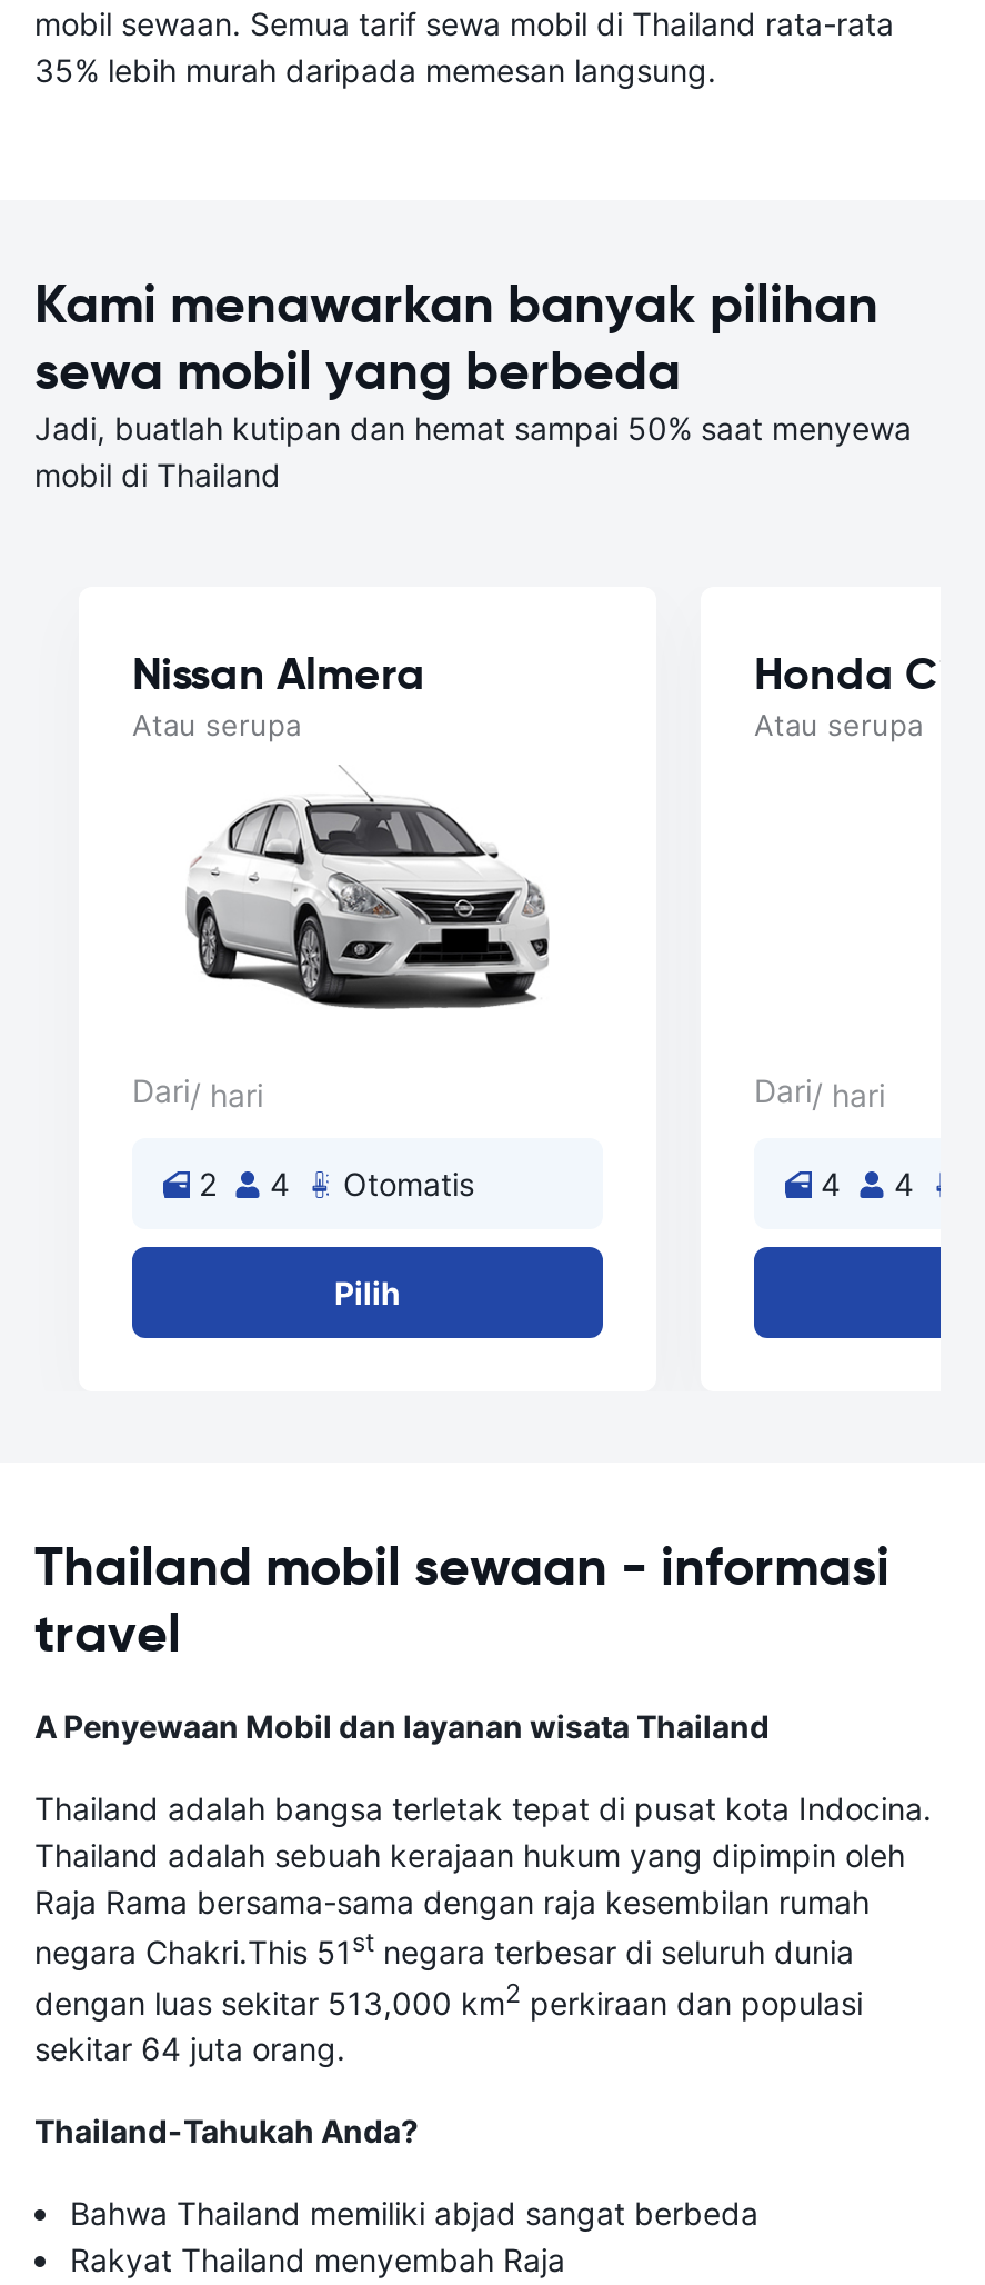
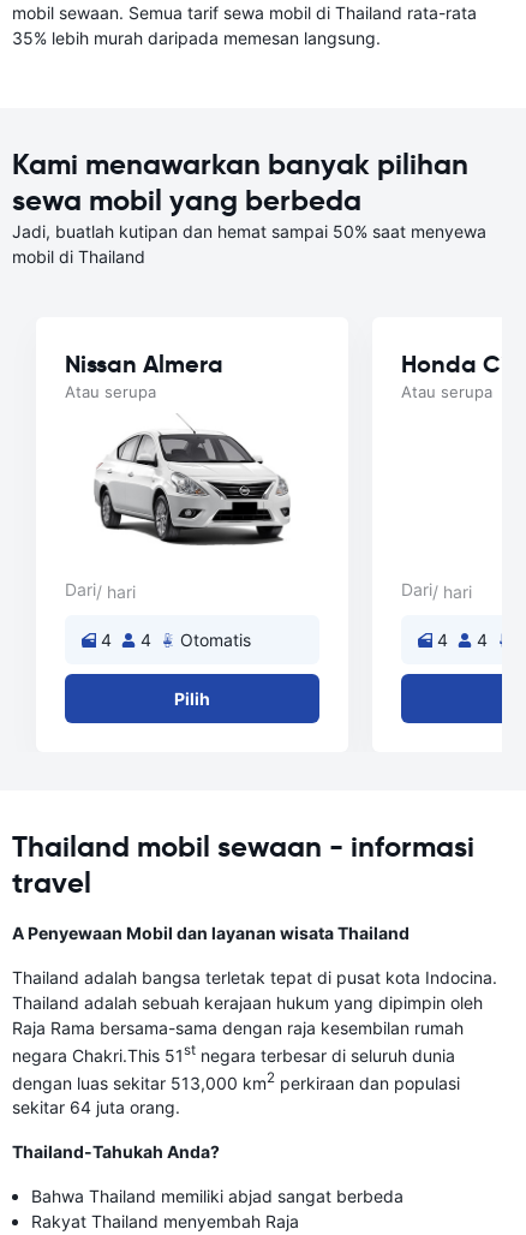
[199,1165,474,1203] 2 4 Otomatis -> [101,630,251,650] 4 4 Otomatis

